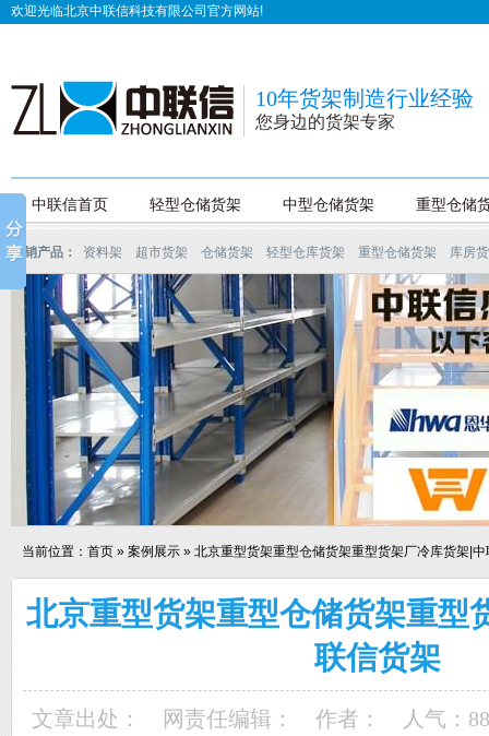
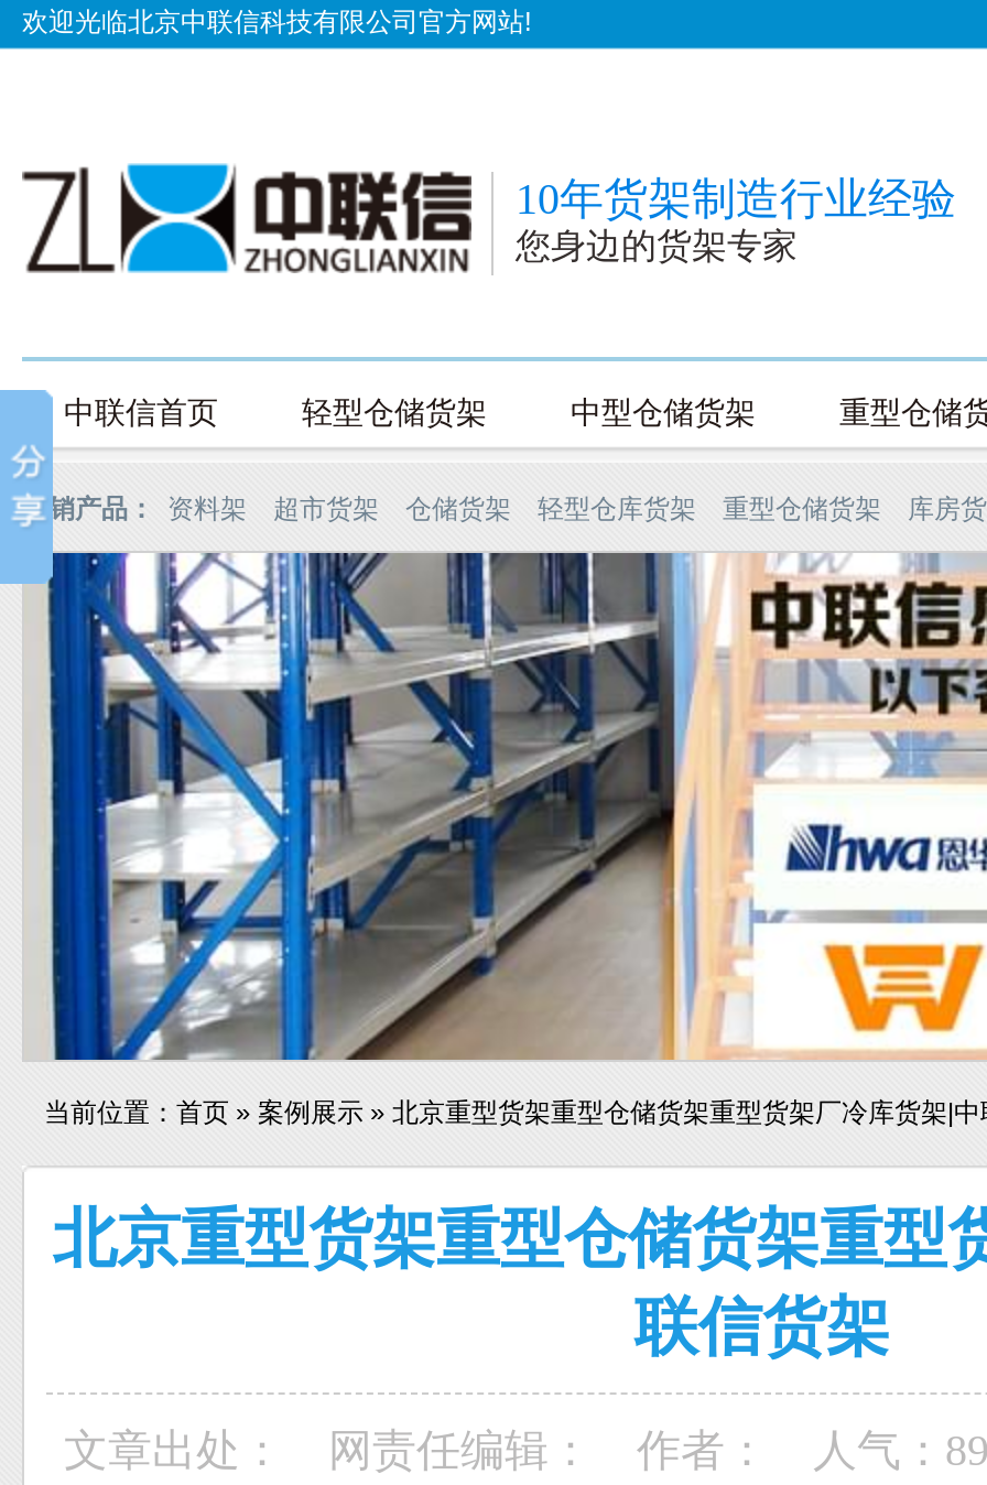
[32,707,489,731] 文章出处： 网责任编辑： 作者： 人气：88 -> [64,1426,987,1474] 文章出处： 网责任编辑： 作者： 人气：89

